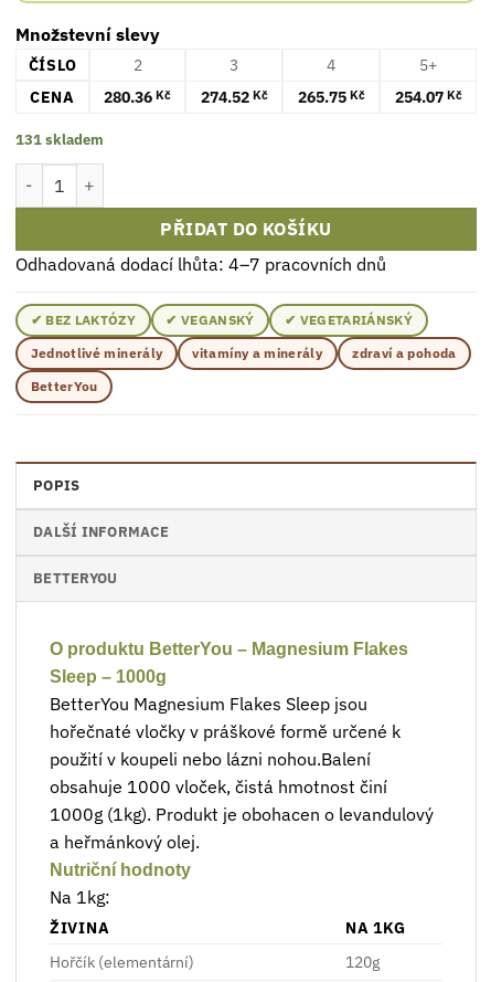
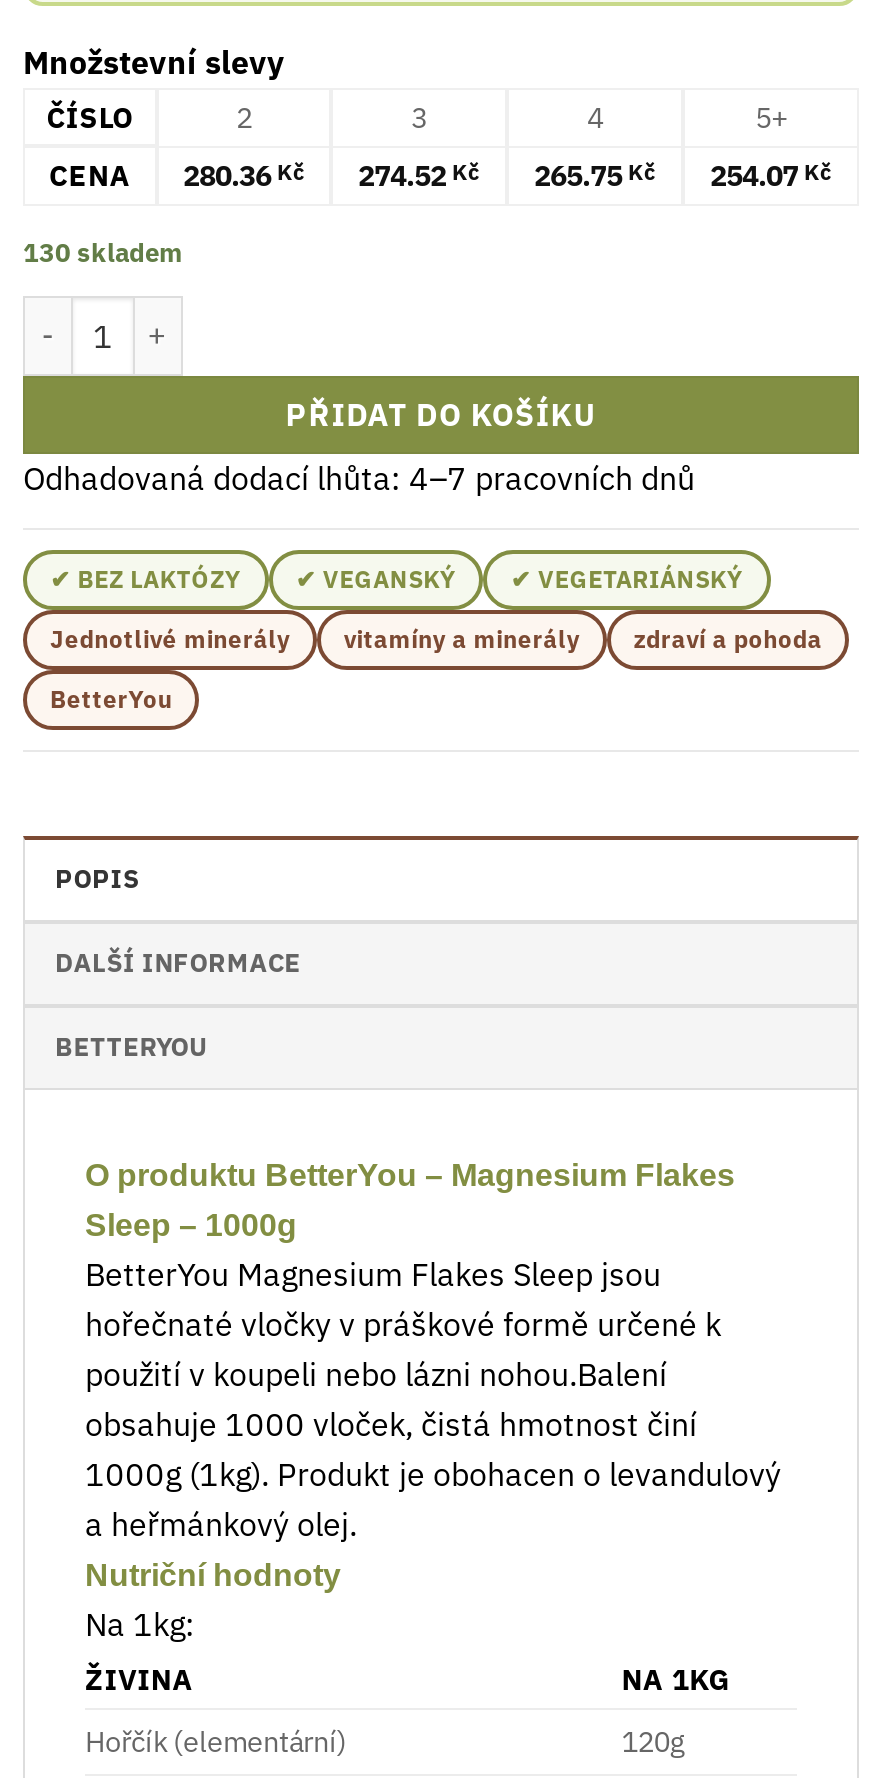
[15,130,104,149] 131 skladem -> [23,235,183,269] 130 skladem

